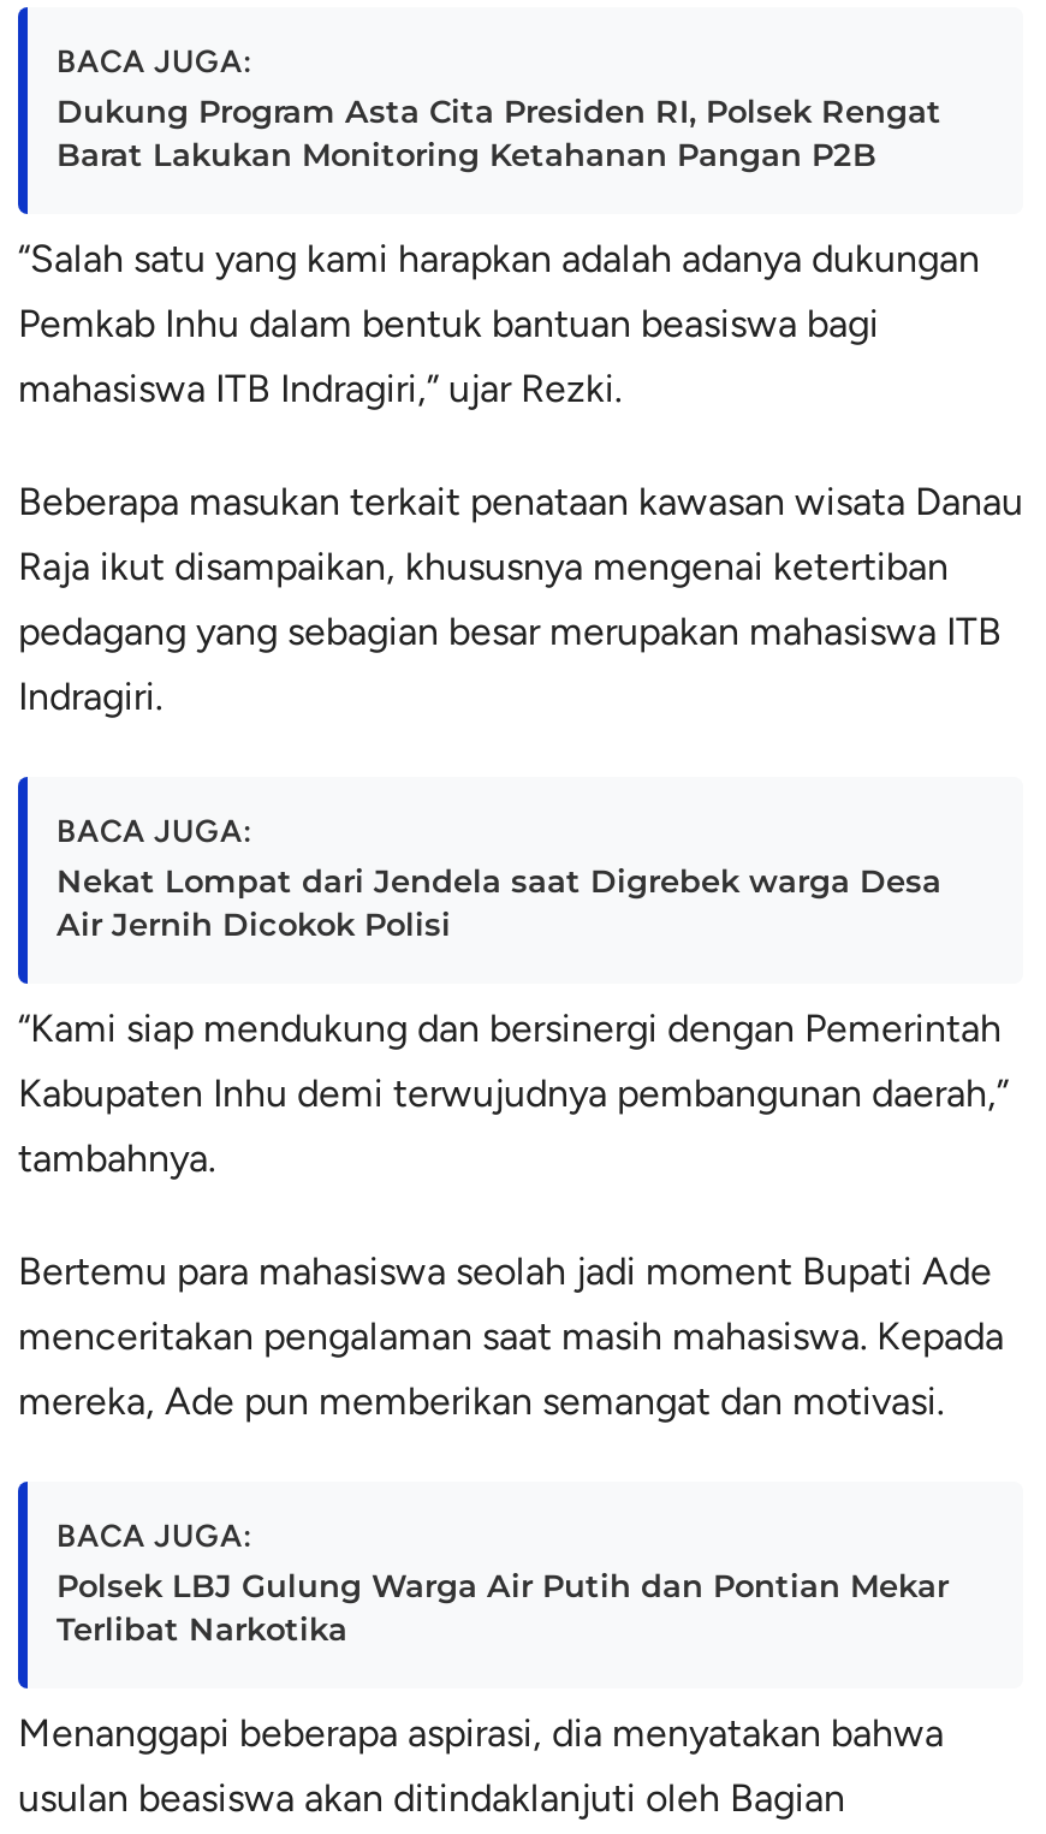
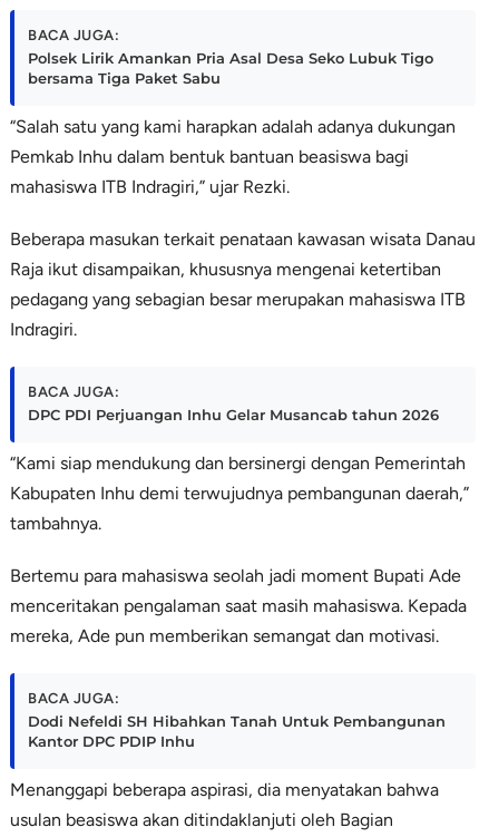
[57,91,941,173] Dukung Program Asta Cita Presiden RI, Polsek Rengat | Barat Lakukan Monitoring Ketahanan Pangan P2B -> [28,49,433,87] Polsek Lirik Amankan Pria Asal Desa Seko Lubuk Tigo | bersama Tiga Paket Sabu
[57,861,941,943] Nekat Lompat dari Jendela saat Digrebek warga Desa | Air Jernih Dicokok Polisi -> [28,406,439,424] DPC PDI Perjuangan Inhu Gelar Musancab tahun 2026
[57,1566,949,1648] Polsek LBJ Gulung Warga Air Putih dan Pontian Mekar | Terlibat Narkotika -> [28,712,446,750] Dodi Nefeldi SH Hibahkan Tanah Untuk Pembangunan | Kantor DPC PDIP Inhu

